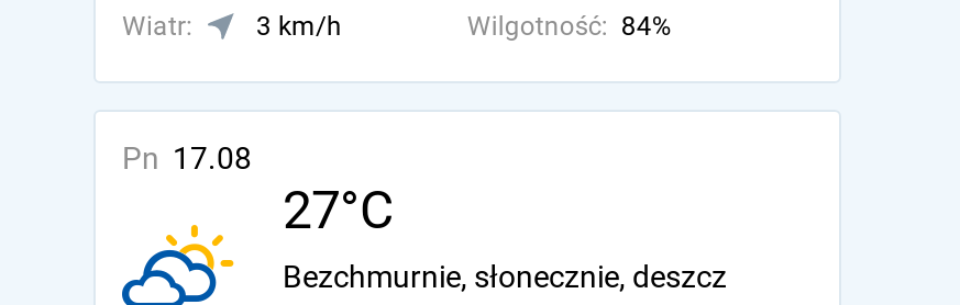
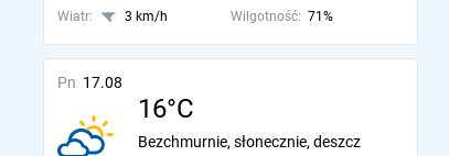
[467,11,672,42] Wilgotność: 84% -> [230,9,333,24] Wilgotność: 71%
[283,180,395,241] 27°C -> [138,93,194,124] 16°C

